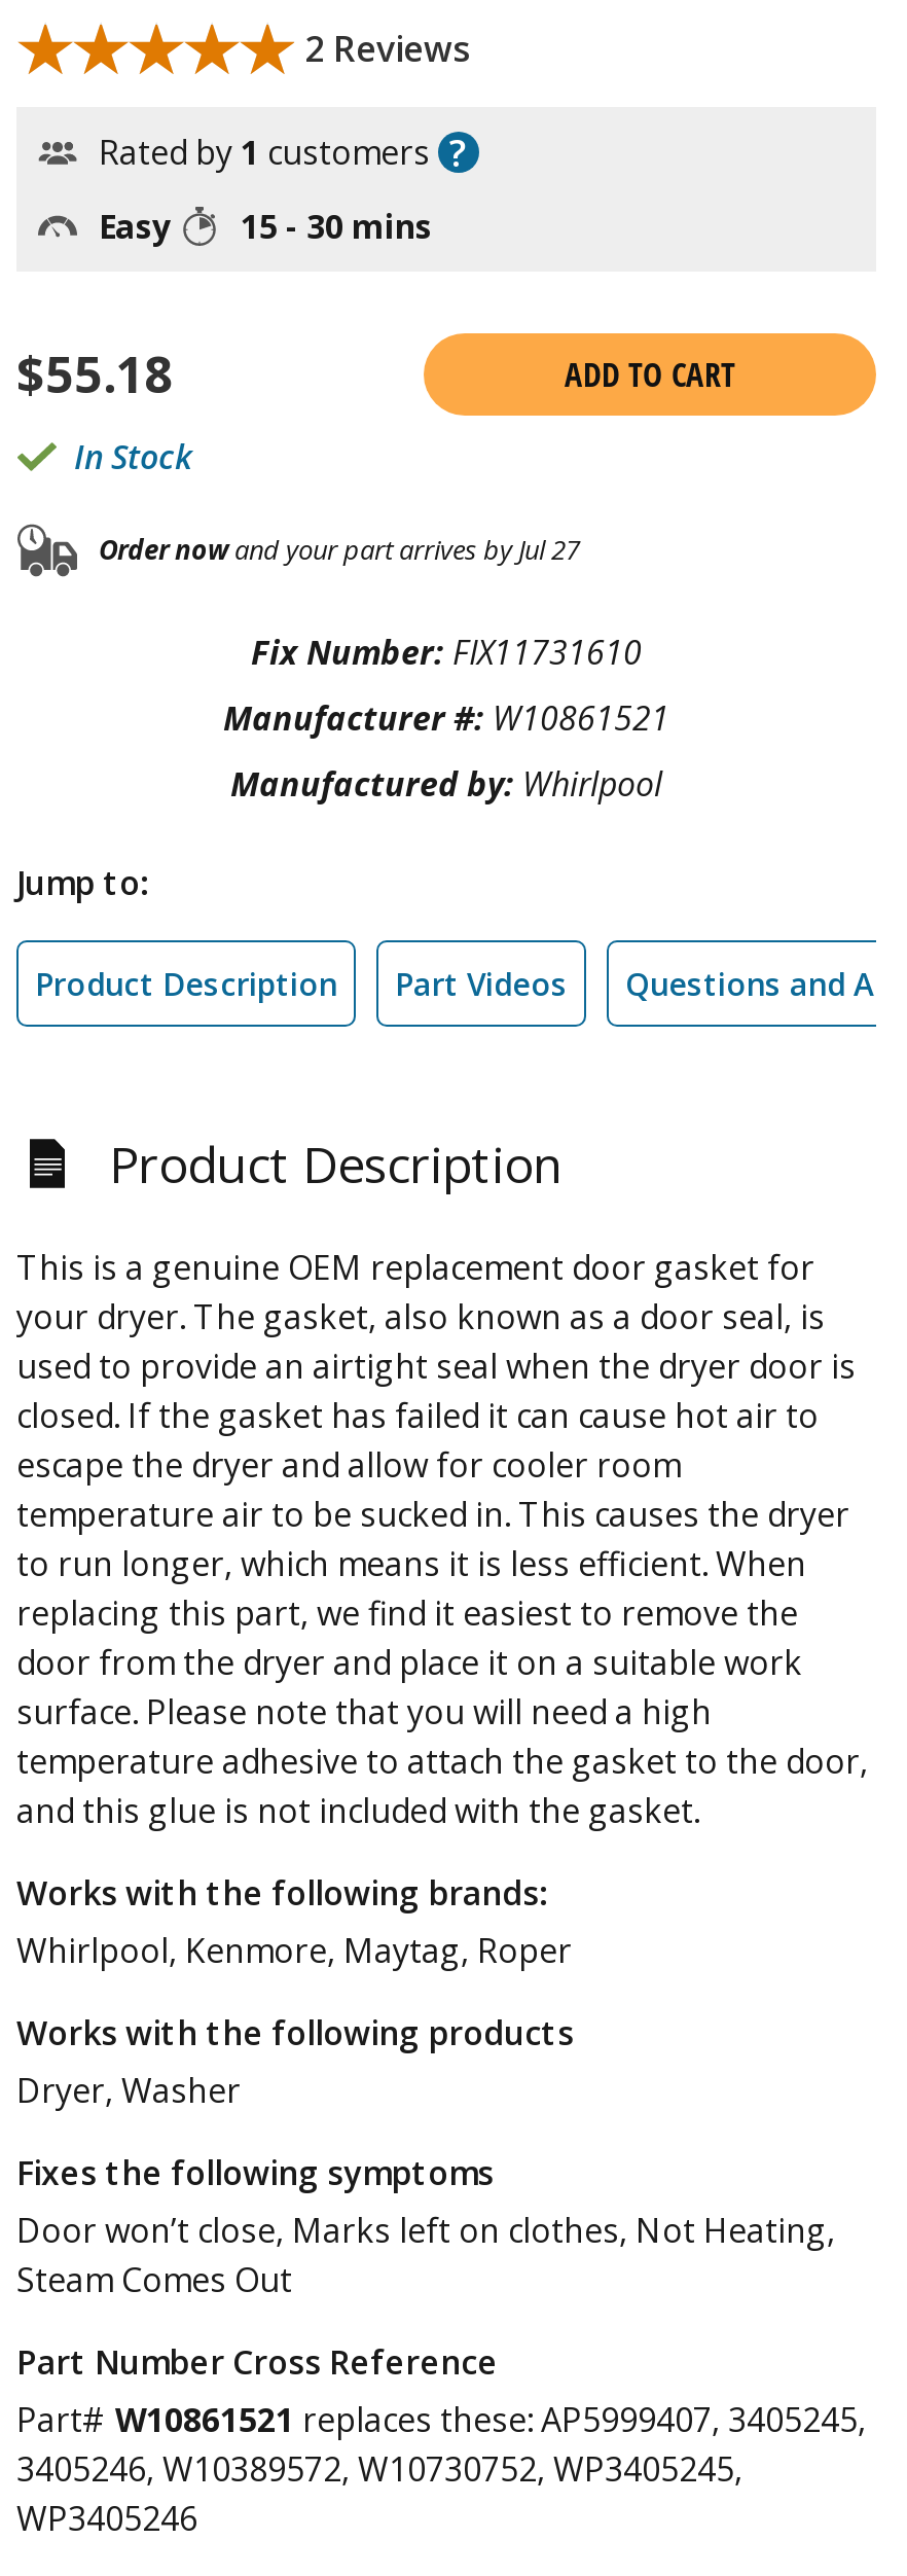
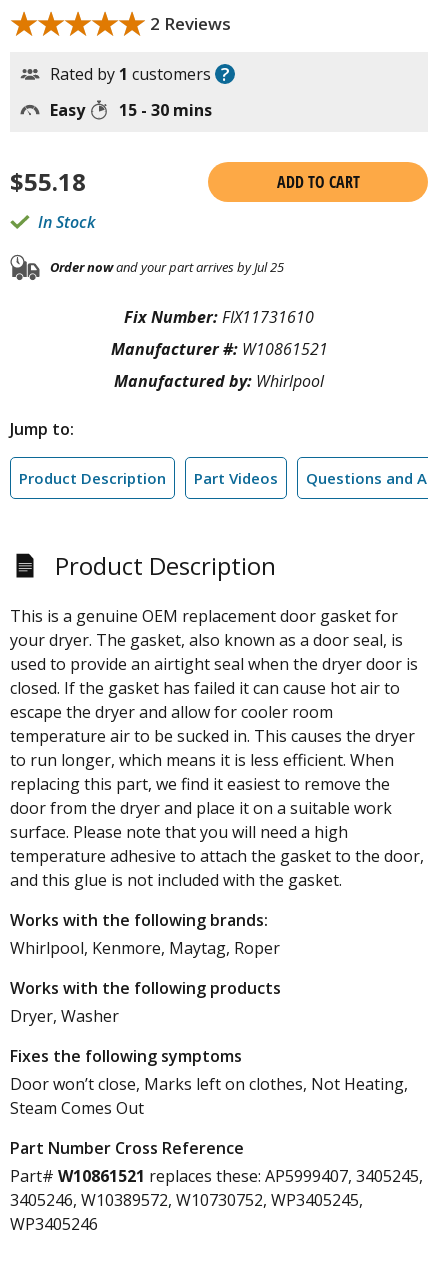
[99,531,580,568] Order nowand your part arrives by Jul 27 -> [50,258,284,276] Order nowand your part arrives by Jul 25

